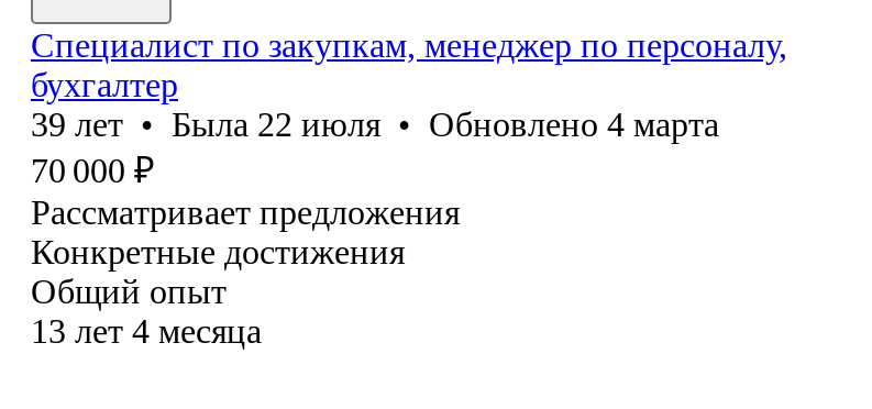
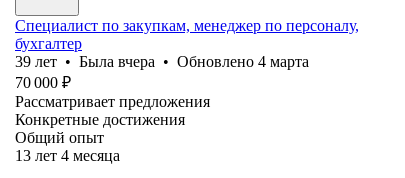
[31,105,719,143] 39 лет • Была 22 июля • Обновлено 4 марта -> [15,53,309,70] 39 лет • Была вчера • Обновлено 4 марта

